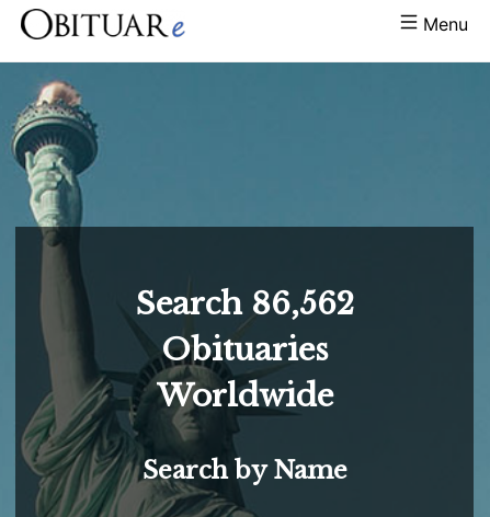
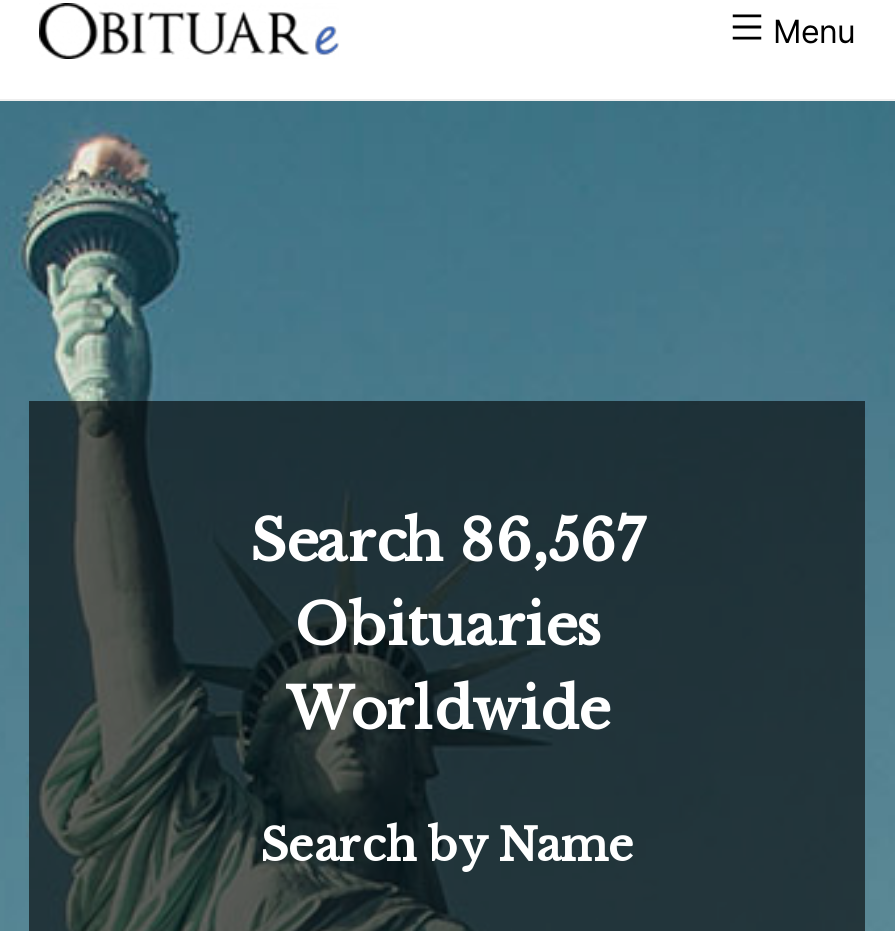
[135,285,354,323] Search 86,562 -> [250,507,644,577] Search 86,567

